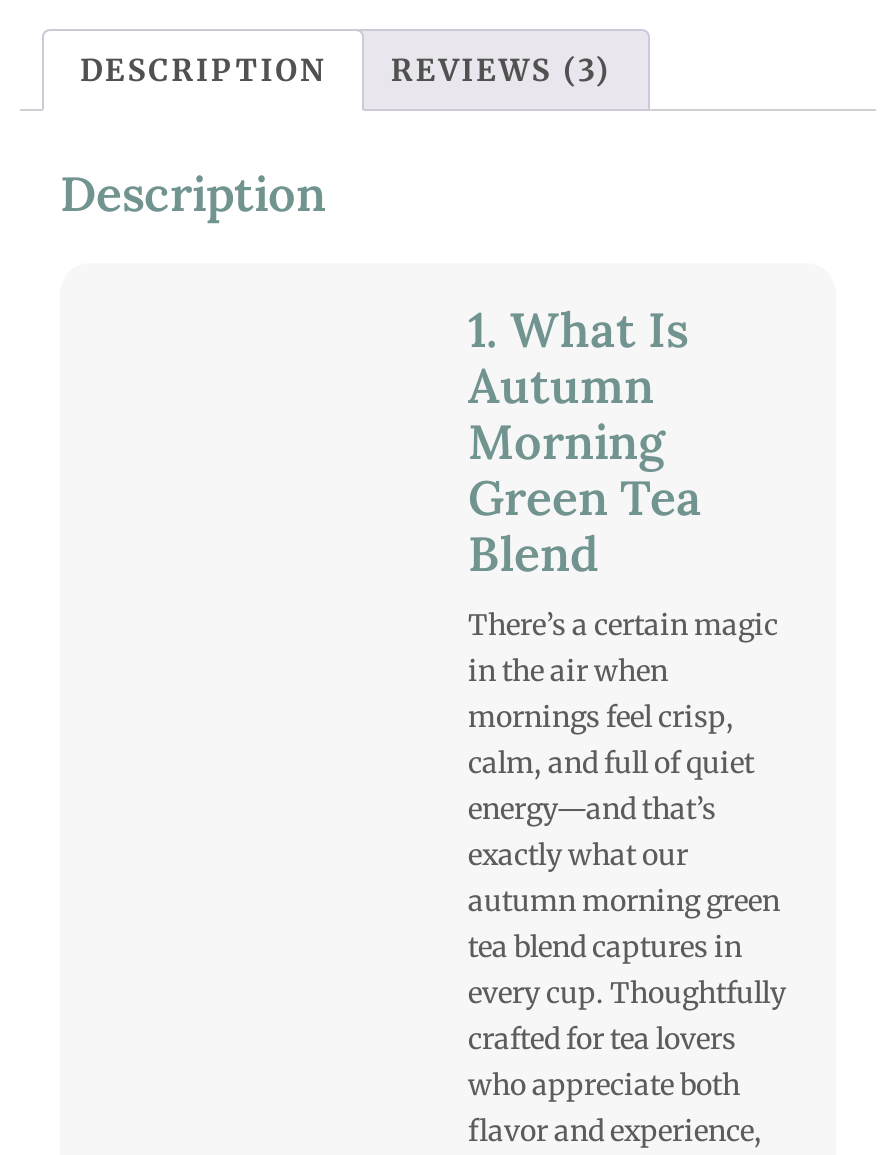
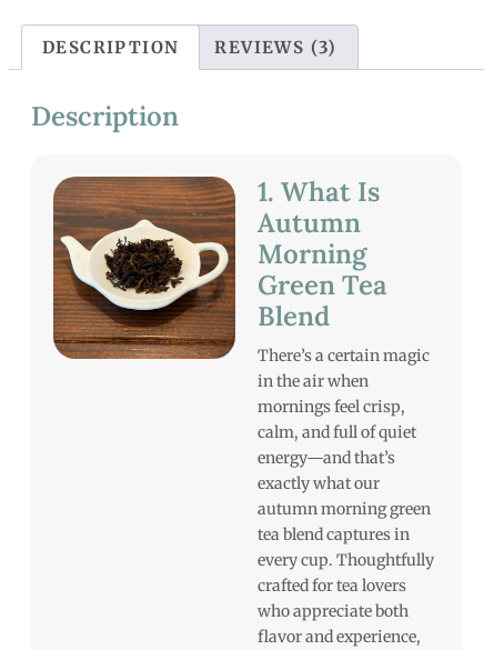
none -> [52,176,236,360] [image]

